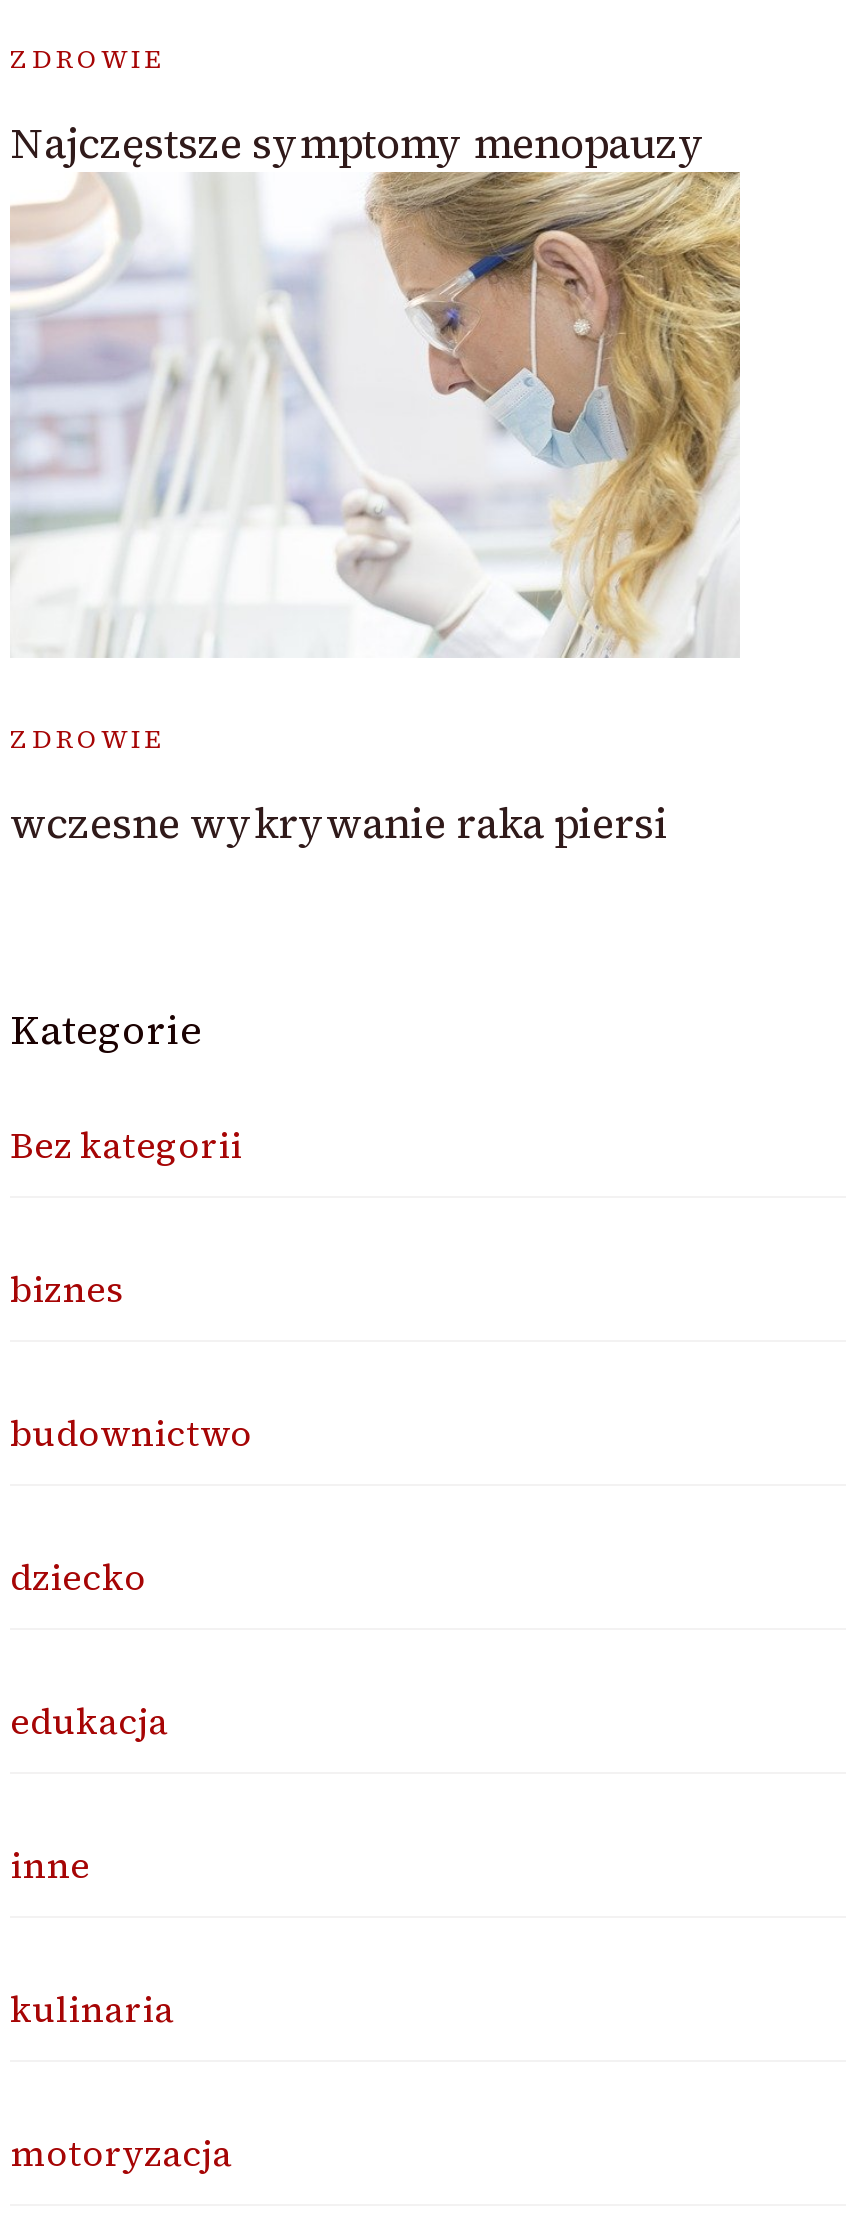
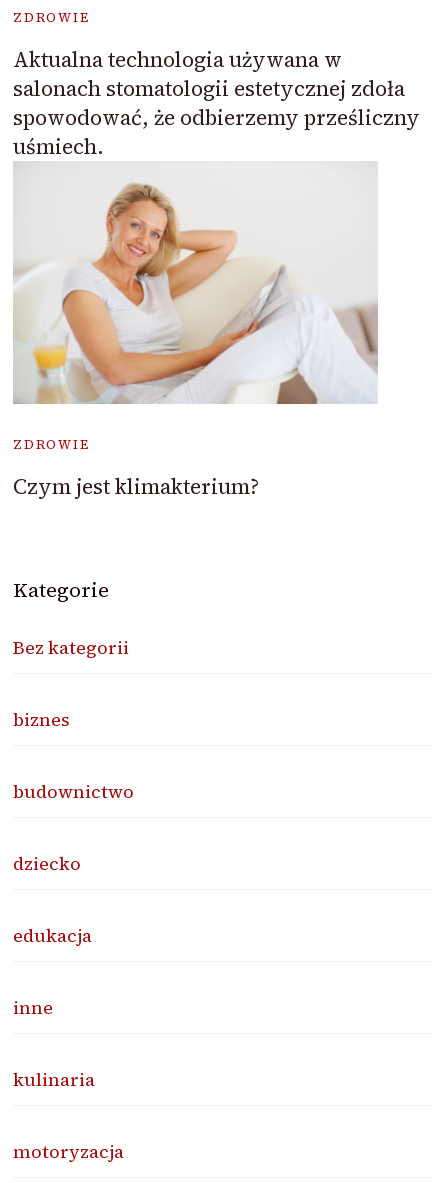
[10,113,706,171] Najczęstsze symptomy menopauzy -> [13,44,420,160] Aktualna technologia używana w | salonach stomatologii estetycznej zdoła | spowodować, że odbierzemy prześliczny | uśmiech.
[12,302,742,658] [image] -> [13,162,379,393] [image]
[10,793,668,851] wczesne wykrywanie raka piersi -> [13,472,259,501] Czym jest klimakterium?

